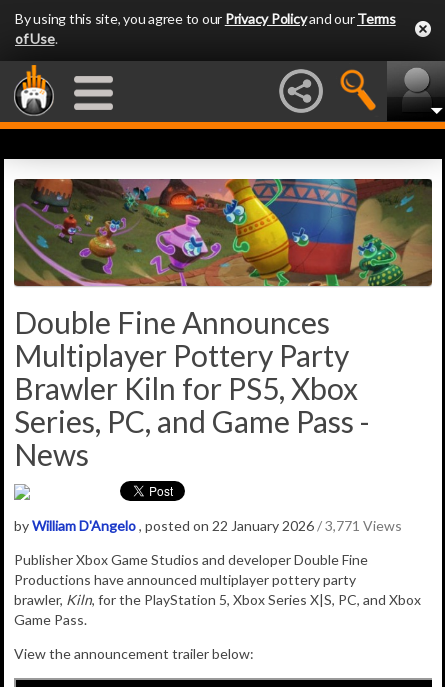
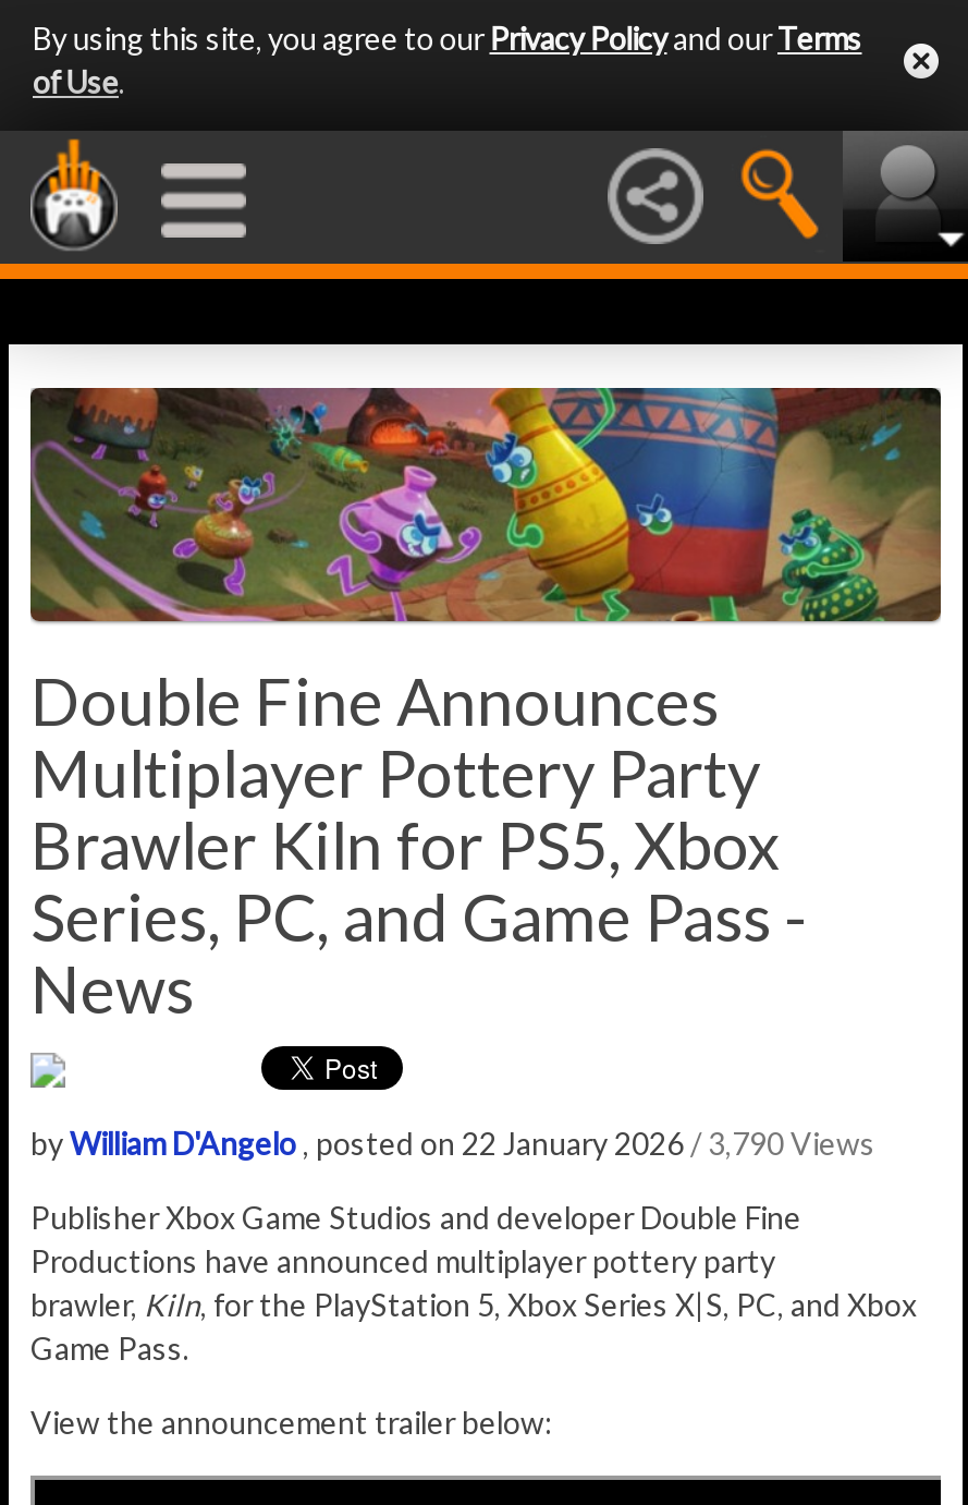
[14,517,402,534] by William D'Angelo , posted on 22 January 2026 / 3,771 Views -> [30,1125,875,1162] by William D'Angelo , posted on 22 January 2026 / 3,790 Views

